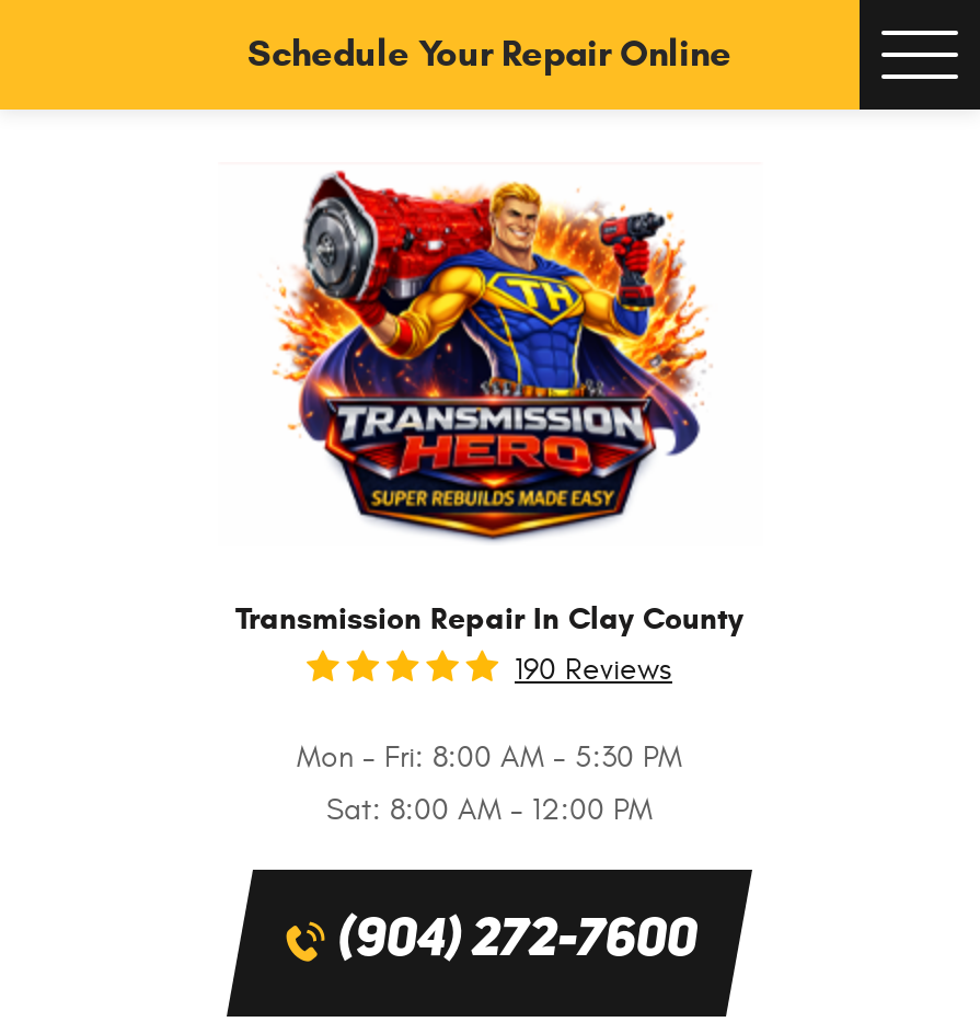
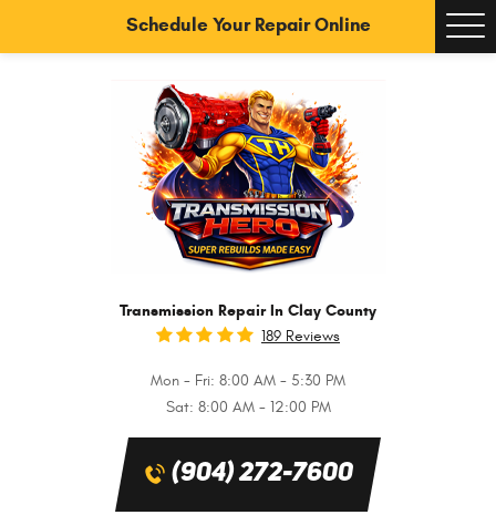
[515,651,672,688] 190 Reviews -> [261,327,340,346] 189 Reviews

